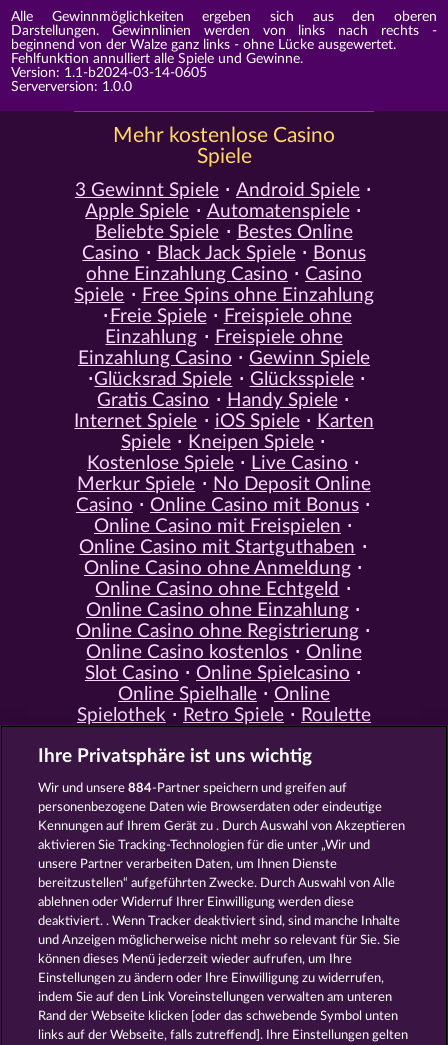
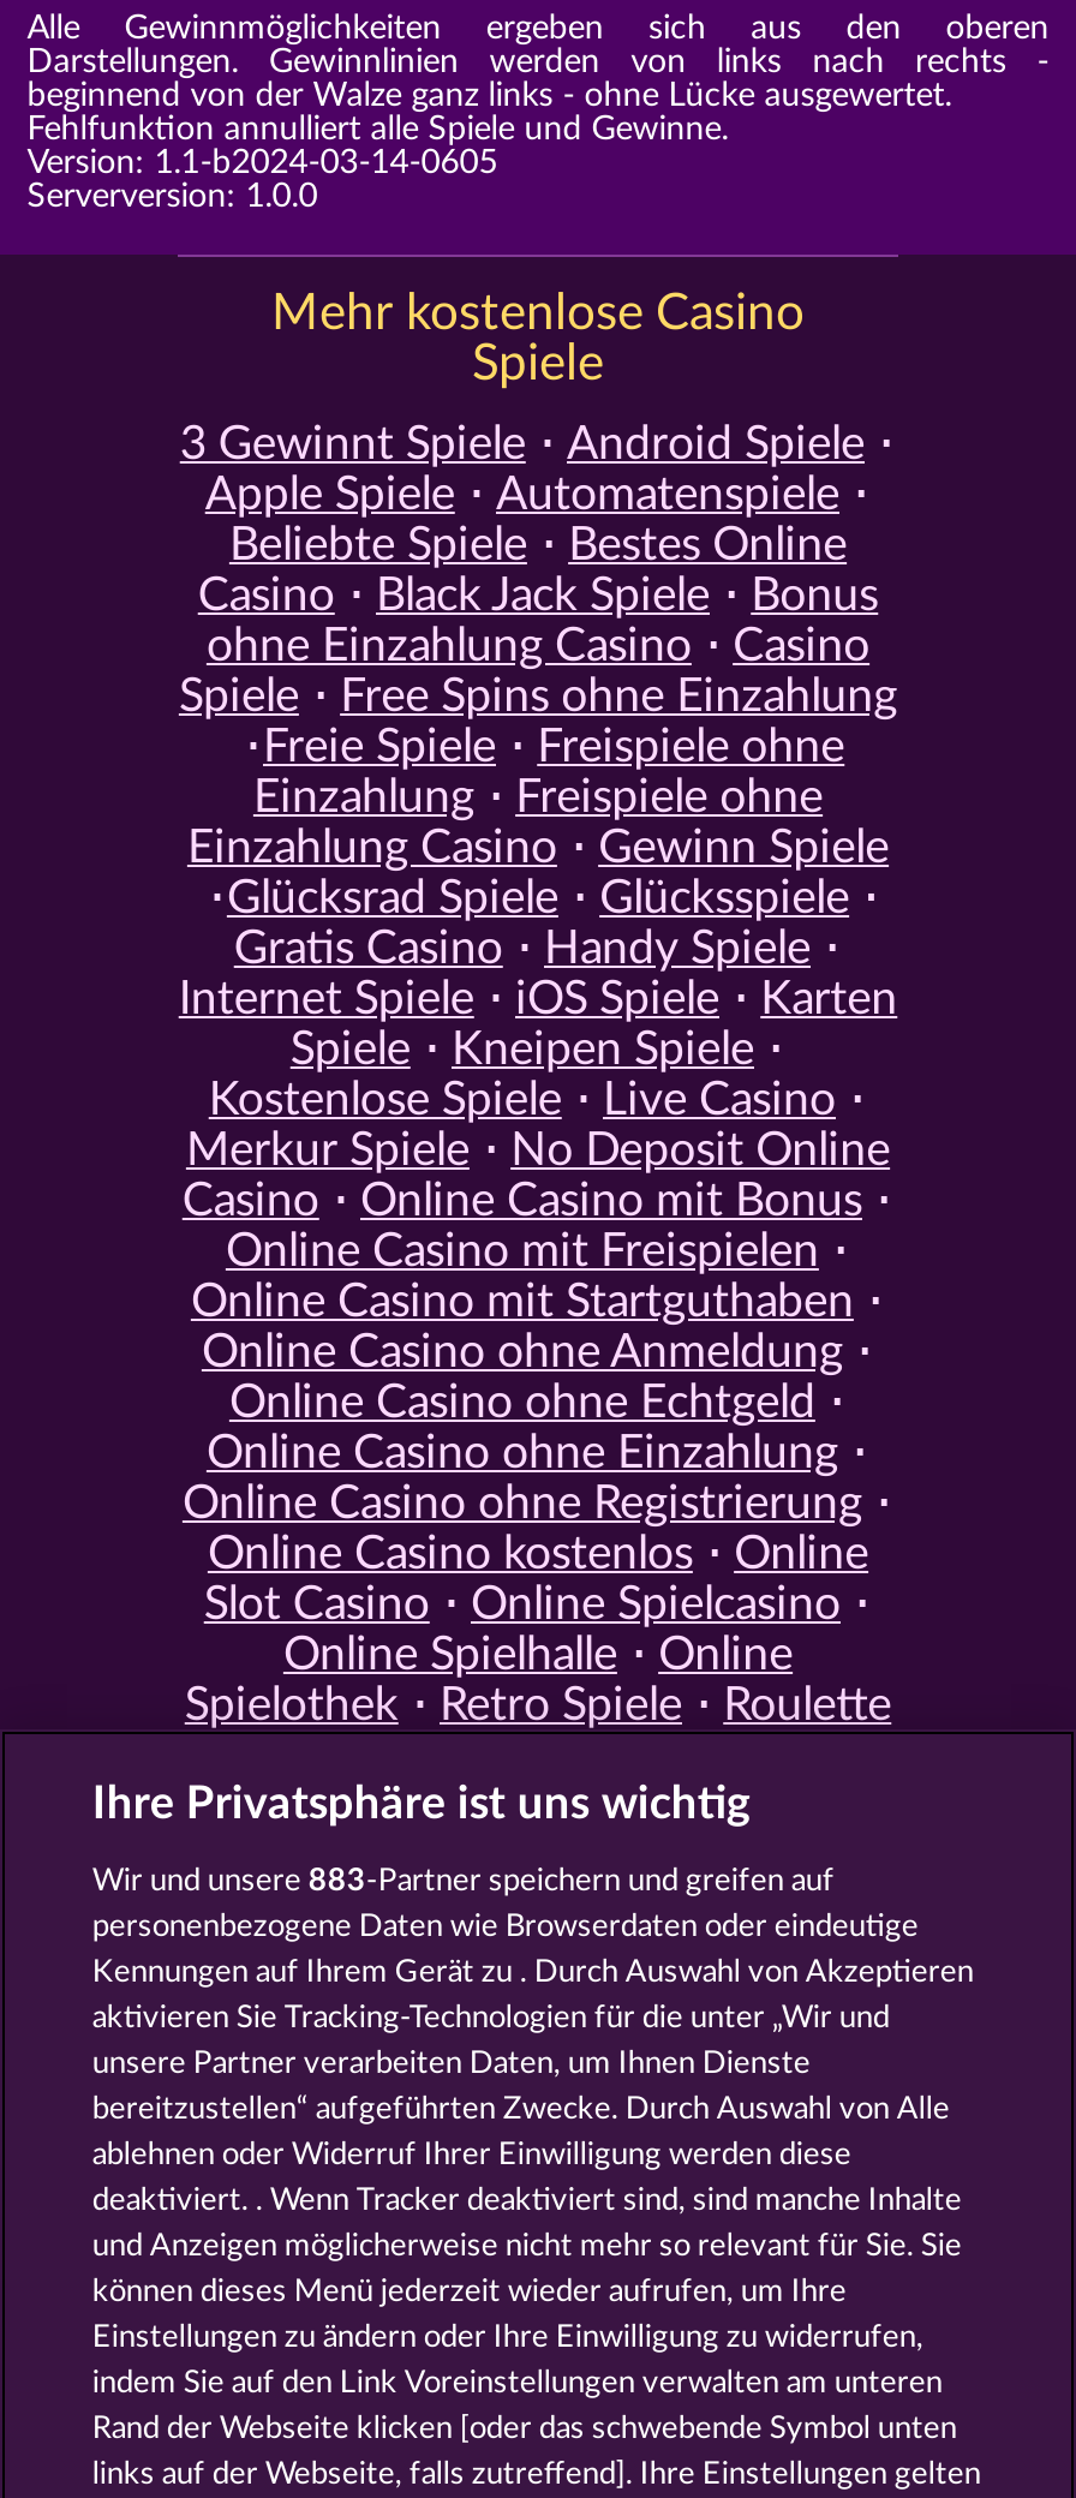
[38,782,347,795] Wir und unsere 884-Partner speichern und greifen auf -> [92,1866,834,1898] Wir und unsere 883-Partner speichern und greifen auf

